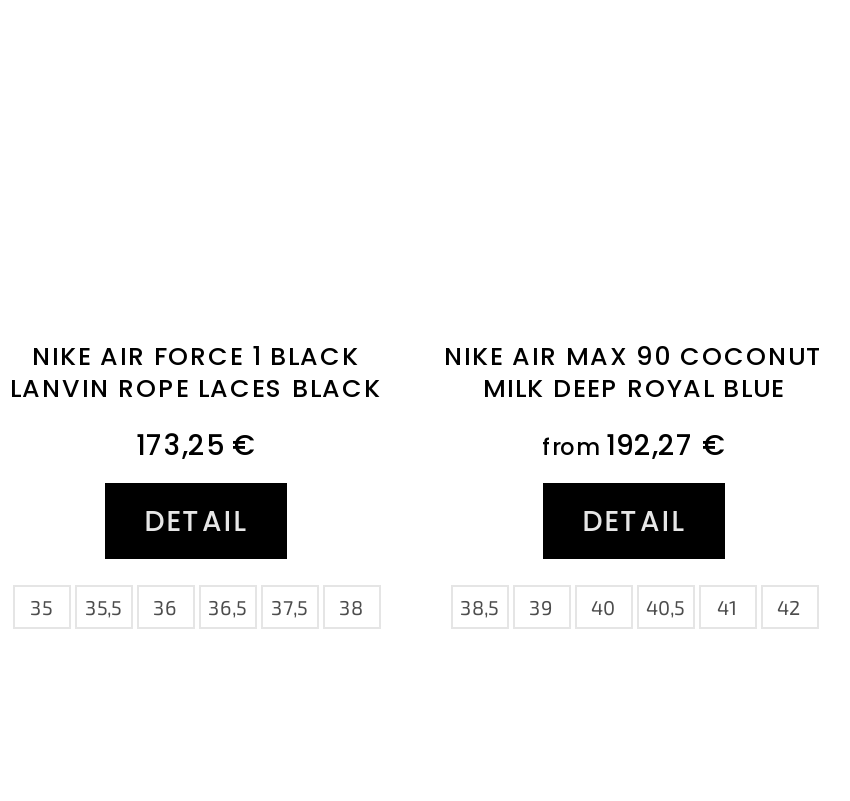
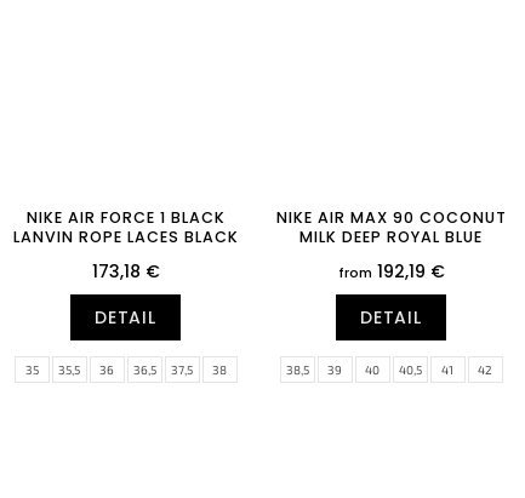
[136,424,256,464] 173,25 € -> [92,260,159,284] 173,18 €
[542,424,726,464] from 192,27 € -> [338,260,444,284] from 192,19 €

